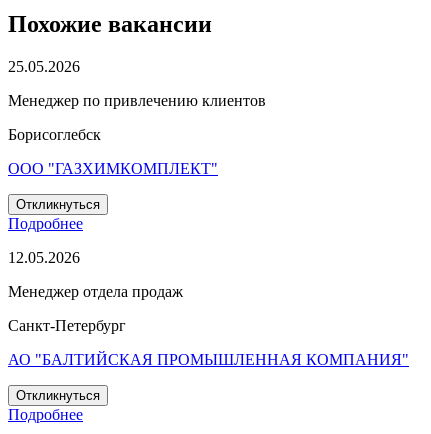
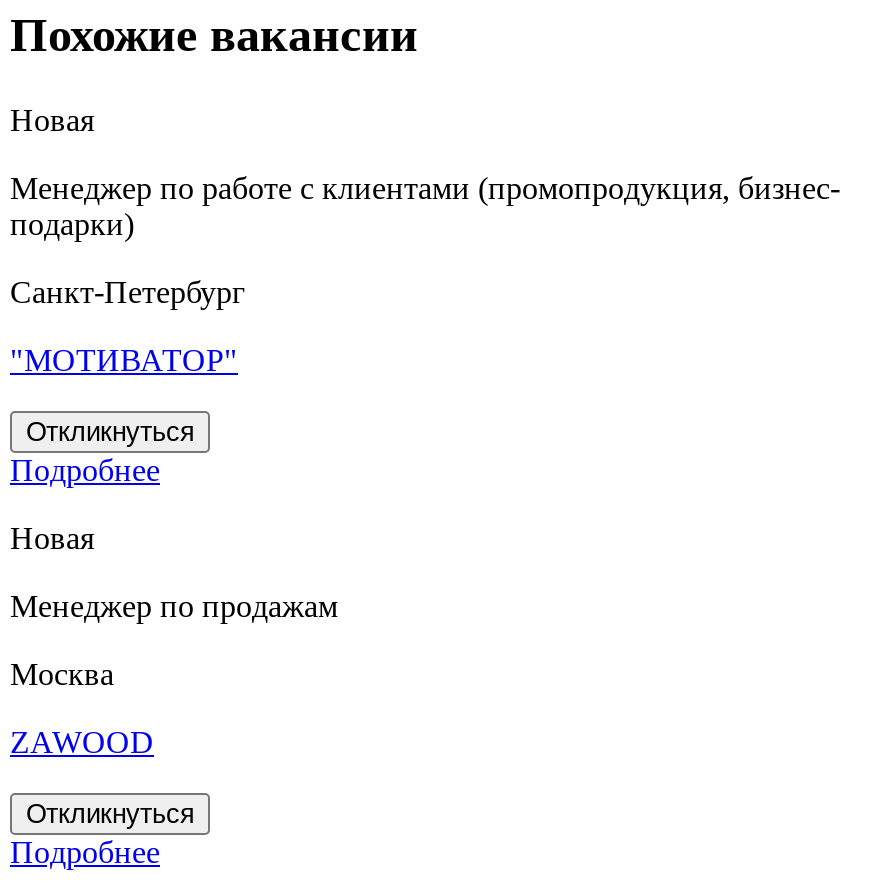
[8,58,80,75] 25.05.2026 -> [10,103,94,137] Новая
[8,92,266,109] Менеджер по привлечению клиентов -> [10,171,840,241] Менеджер по работе с клиентами (промопродукция, бизнес- | подарки)
[8,126,101,143] Борисоглебск -> none
[8,160,218,177] ООО "ГАЗХИМКОМПЛЕКТ" -> [10,343,238,377] "МОТИВАТОР"
none -> [10,657,114,691] Москва
[8,249,80,266] 12.05.2026 -> [10,521,94,555] Новая
[8,283,183,300] Менеджер отдела продаж -> [10,589,338,623] Менеджер по продажам
moved [8,317,126,334] -> [10,275,246,309]: Санкт-Петербург
[8,351,409,368] АО "БАЛТИЙСКАЯ ПРОМЫШЛЕННАЯ КОМПАНИЯ" -> [10,725,154,759] ZAWOOD

